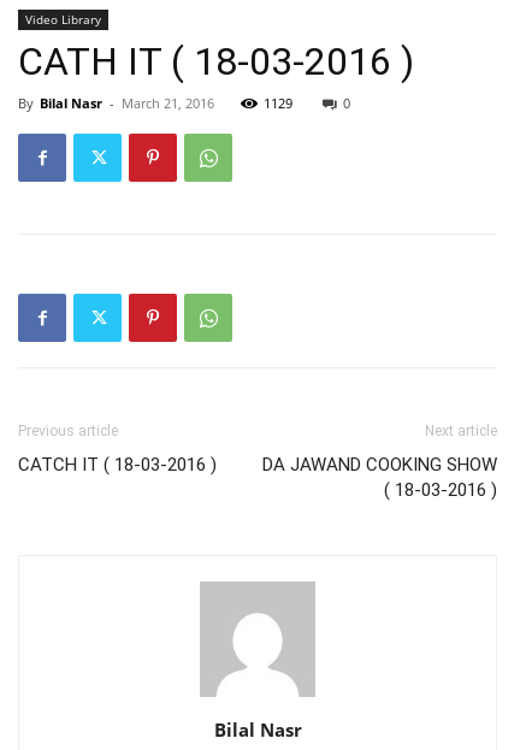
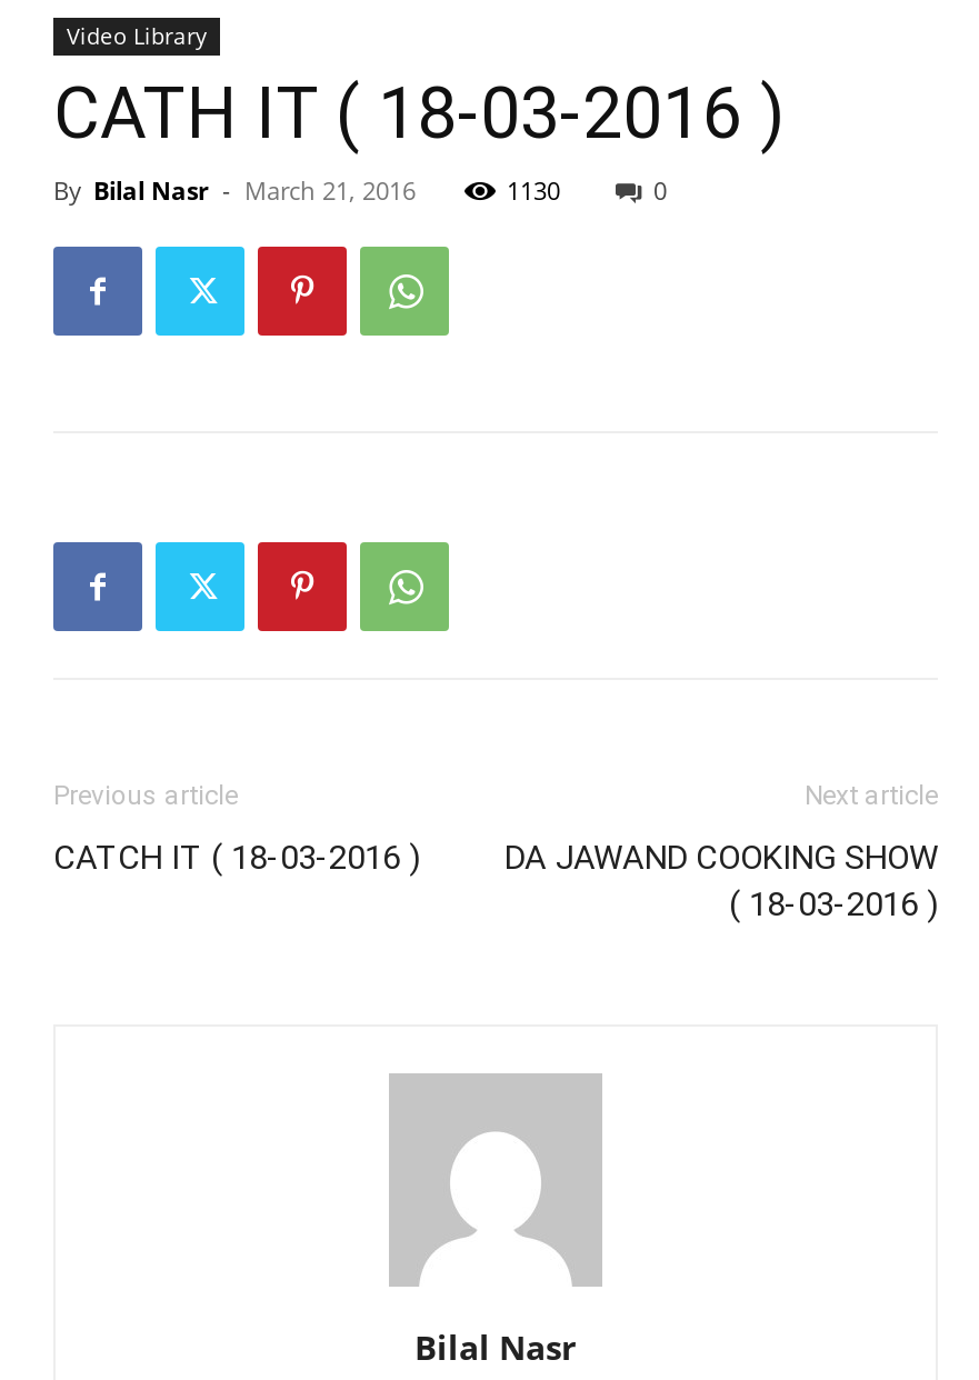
[264,94,292,112] 1129 -> [507,173,560,207] 1130

